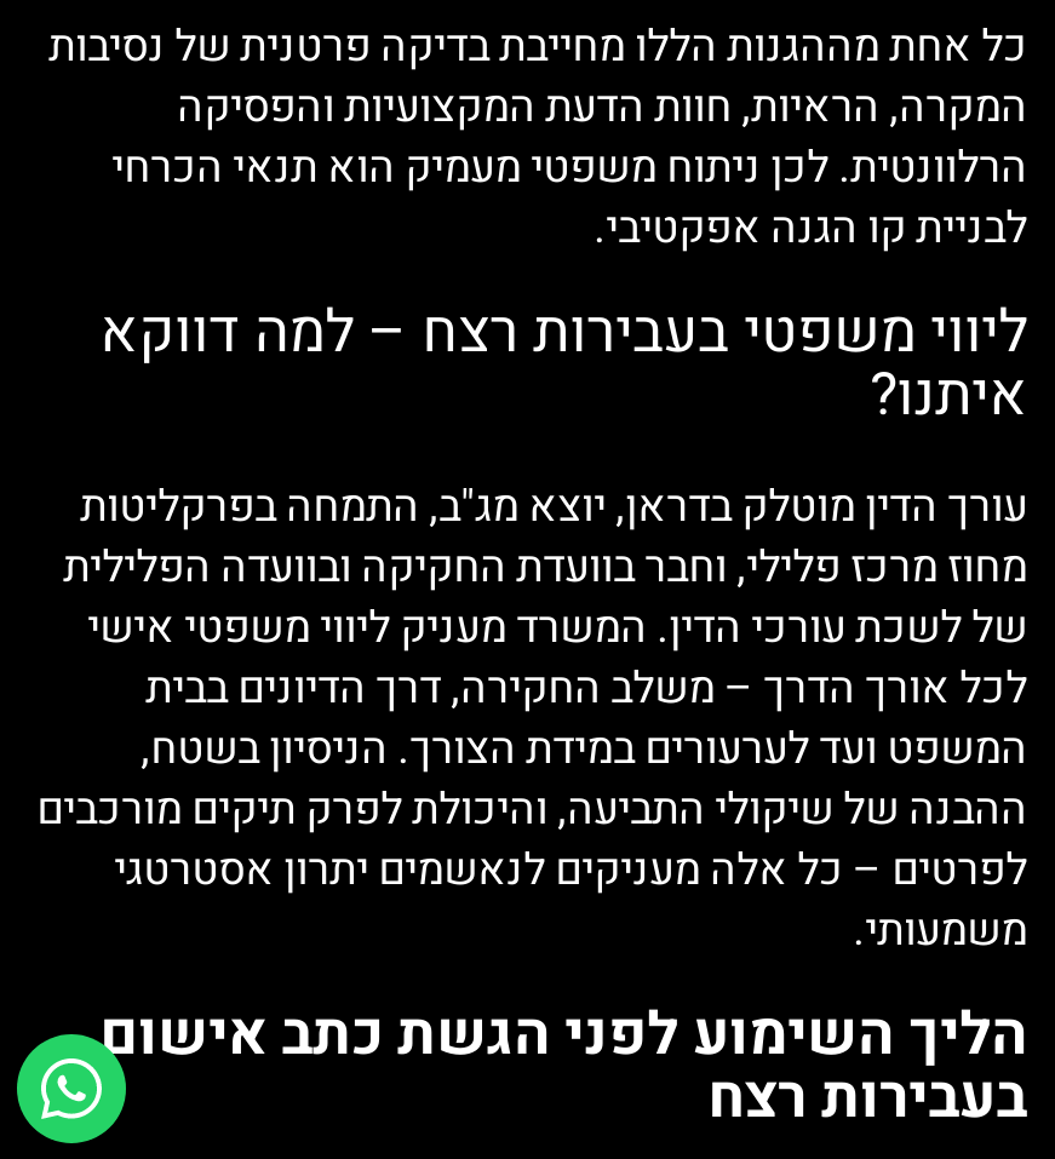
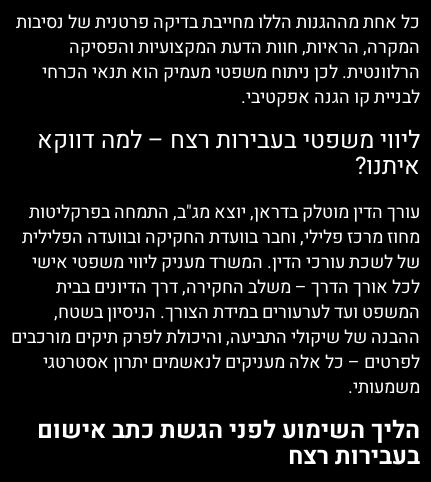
[15,1032,128,1146] [image] -> none

